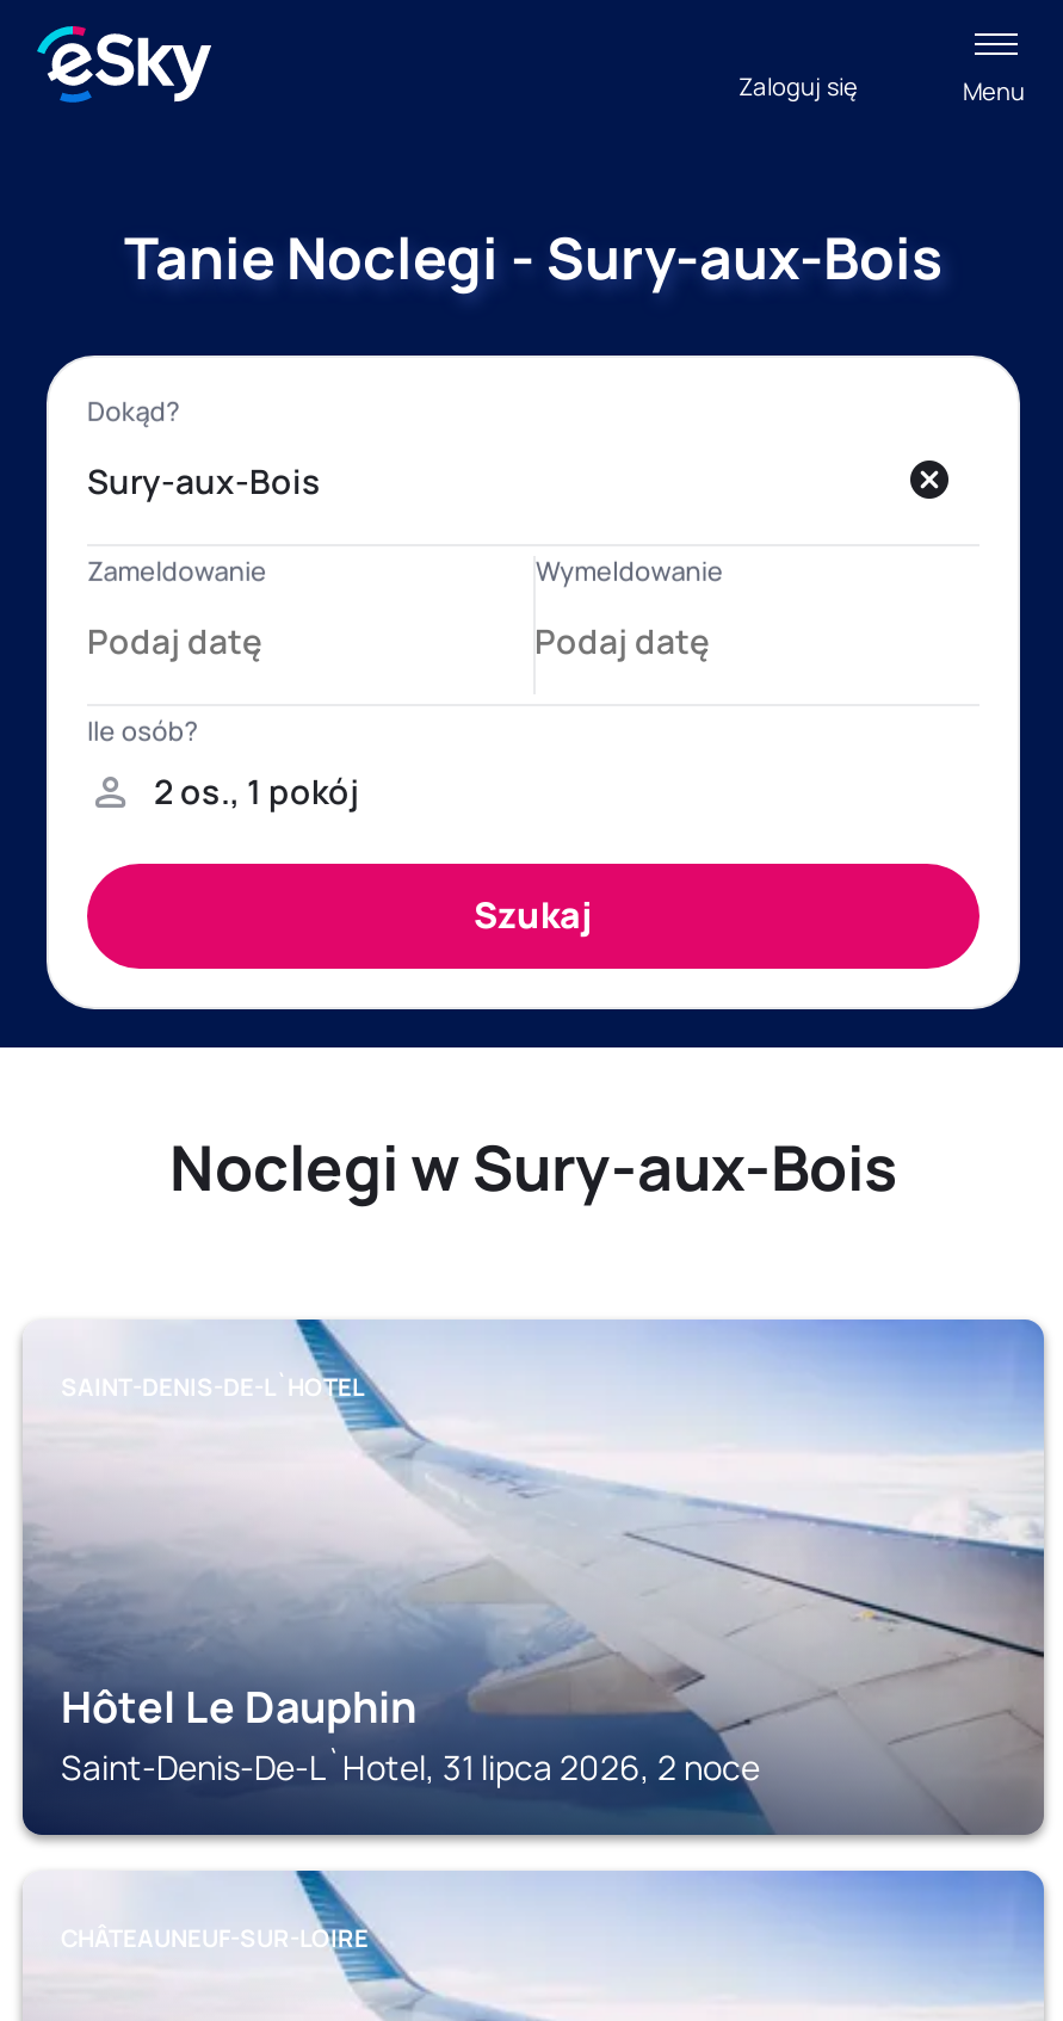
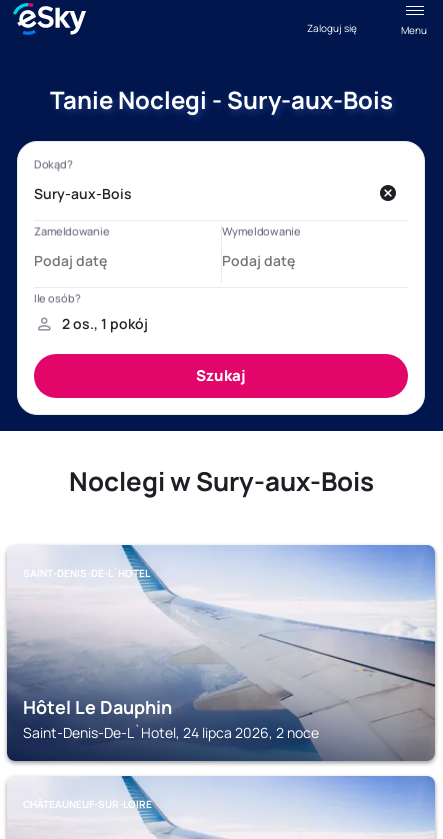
[61,1744,760,1790] Saint-Denis-De-L`Hotel, 31 lipca 2026, 2 noce -> [23,723,319,742] Saint-Denis-De-L`Hotel, 24 lipca 2026, 2 noce

